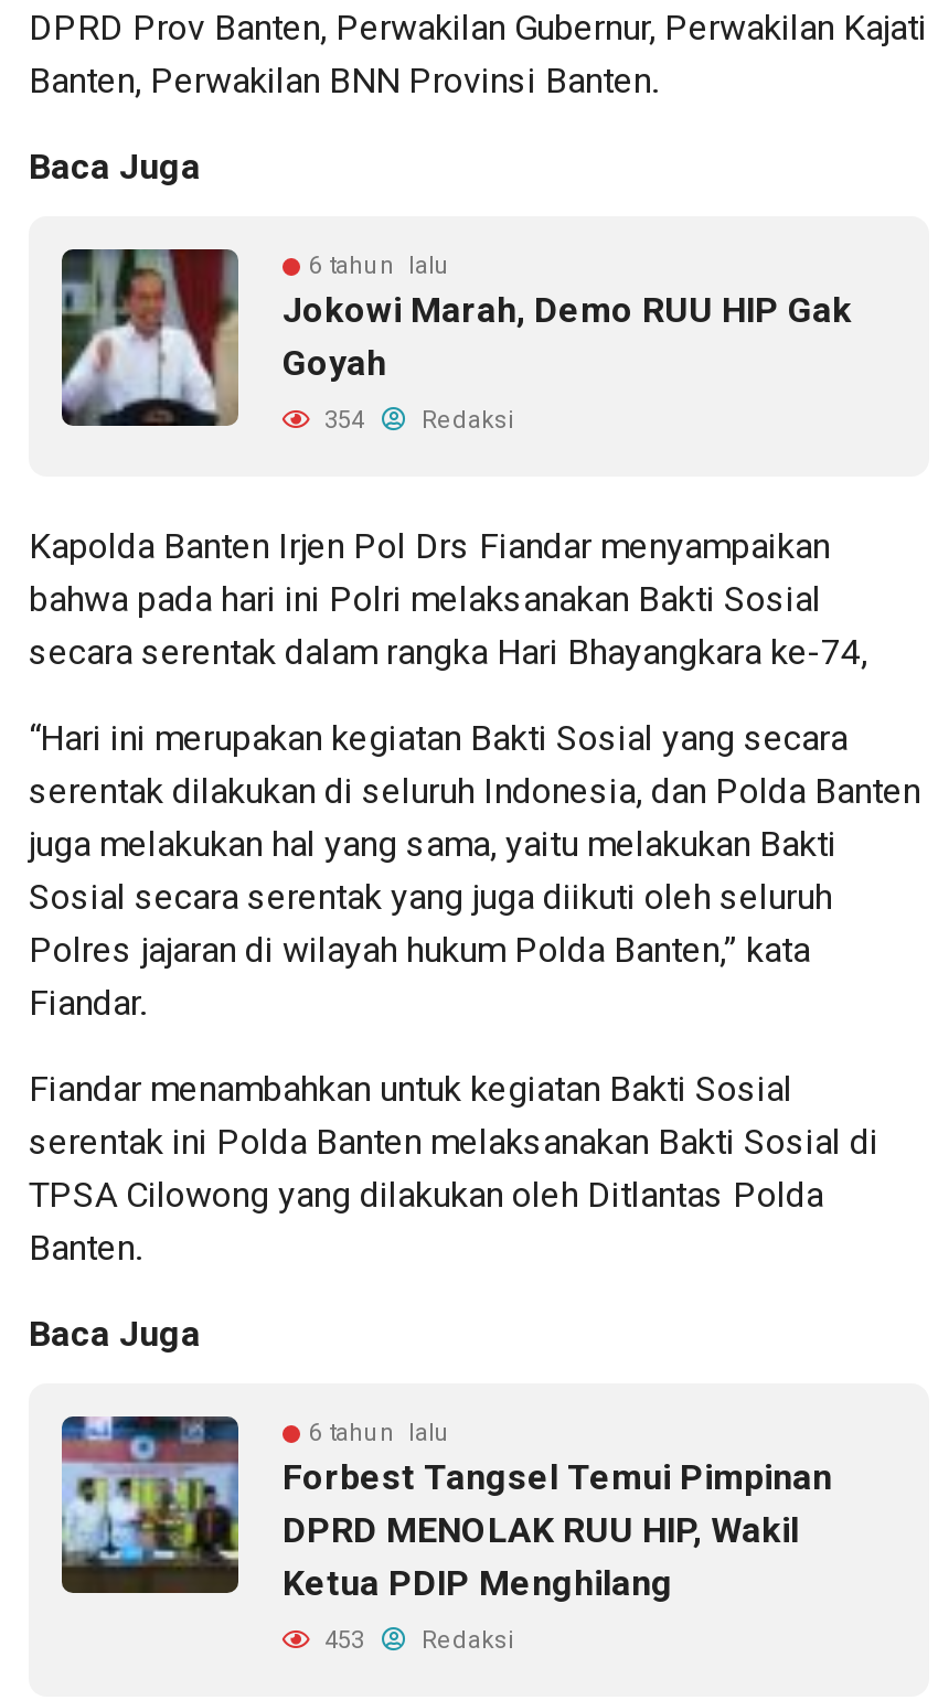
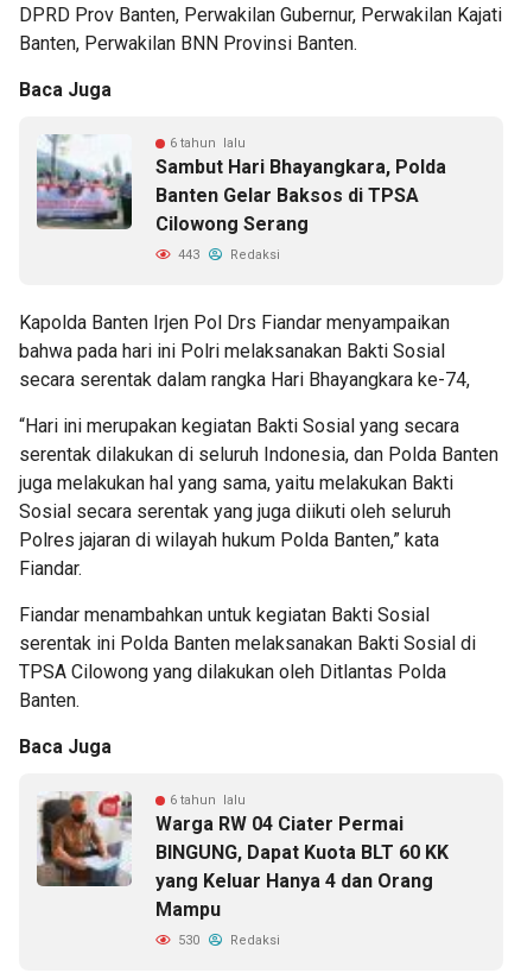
[60,247,852,428] [image] | Jokowi Marah, Demo RUU HIP Gak | Goyah -> [36,134,446,236] [image] | Sambut Hari Bhayangkara, Polda | Banten Gelar Baksos di TPSA | Cilowong Serang
[318,407,514,435] 354 Redaksi -> [174,247,280,263] 443 Redaksi
[60,1414,832,1605] [image] | Forbest Tangsel Temui Pimpinan | DPRD MENOLAK RUU HIP, Wakil | Ketua PDIP Menghilang -> [37,791,449,921] [image] | Warga RW 04 Ciater Permai | BINGUNG, Dapat Kuota BLT 60 KK | yang Keluar Hanya 4 dan Orang | Mampu
[318,1627,514,1655] 453 Redaksi -> [174,933,280,948] 530 Redaksi

